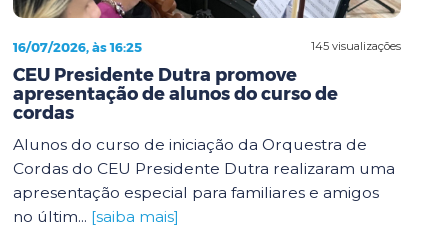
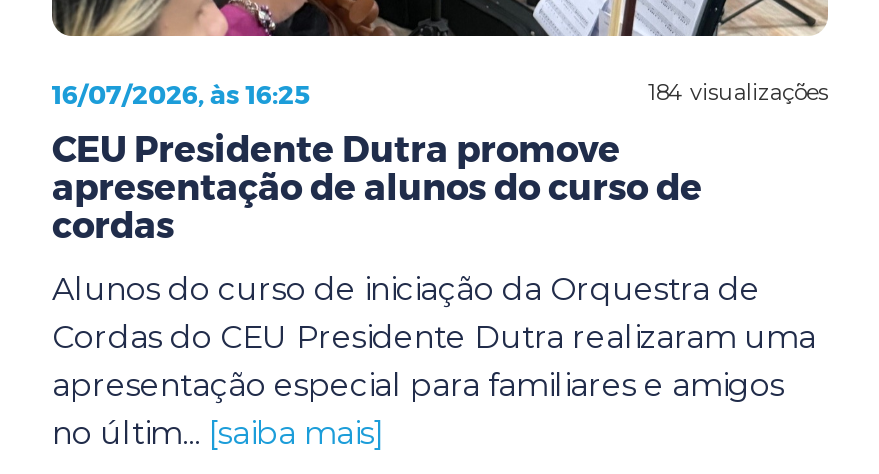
[311,39,401,53] 145 visualizações -> [648,78,828,106] 184 visualizações

